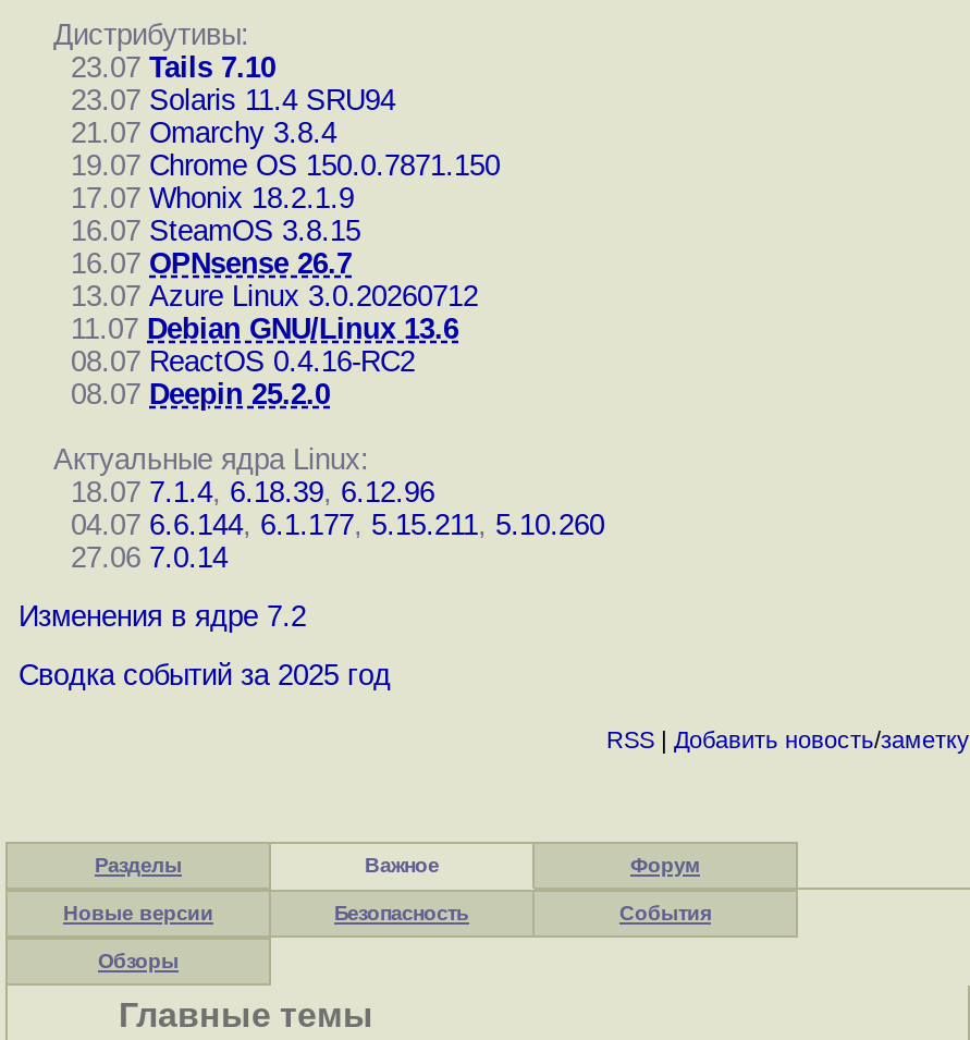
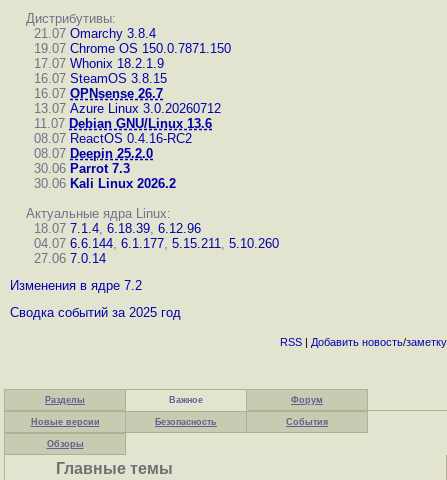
[53,51,395,117] 23.07 Tails 7.10 | 23.07 Solaris 11.4 SRU94 -> none
moved [53,117,500,411] -> [26,26,231,161]: 21.07 Omarchy 3.8.4 | 19.07 Chrome OS 150.0.7871.150 | 17.07 Whonix 18.2.1.9 | ... | 08.07 ReactOS 0.4.16-RC2 | 08.07 Deepin 25.2.0
none -> [26,161,176,191] 30.06 Parrot 7.3 | 30.06 Kali Linux 2026.2

